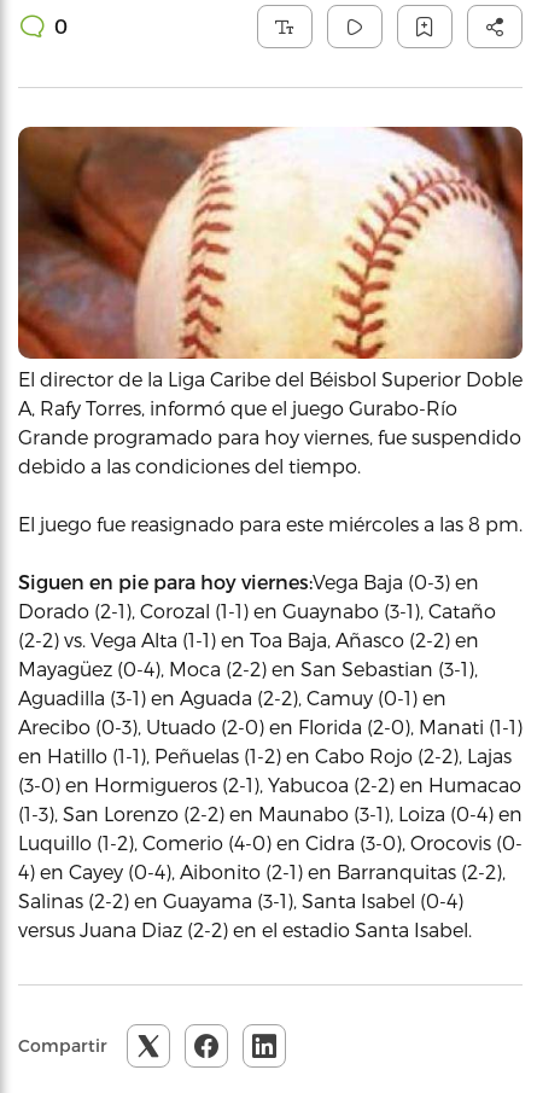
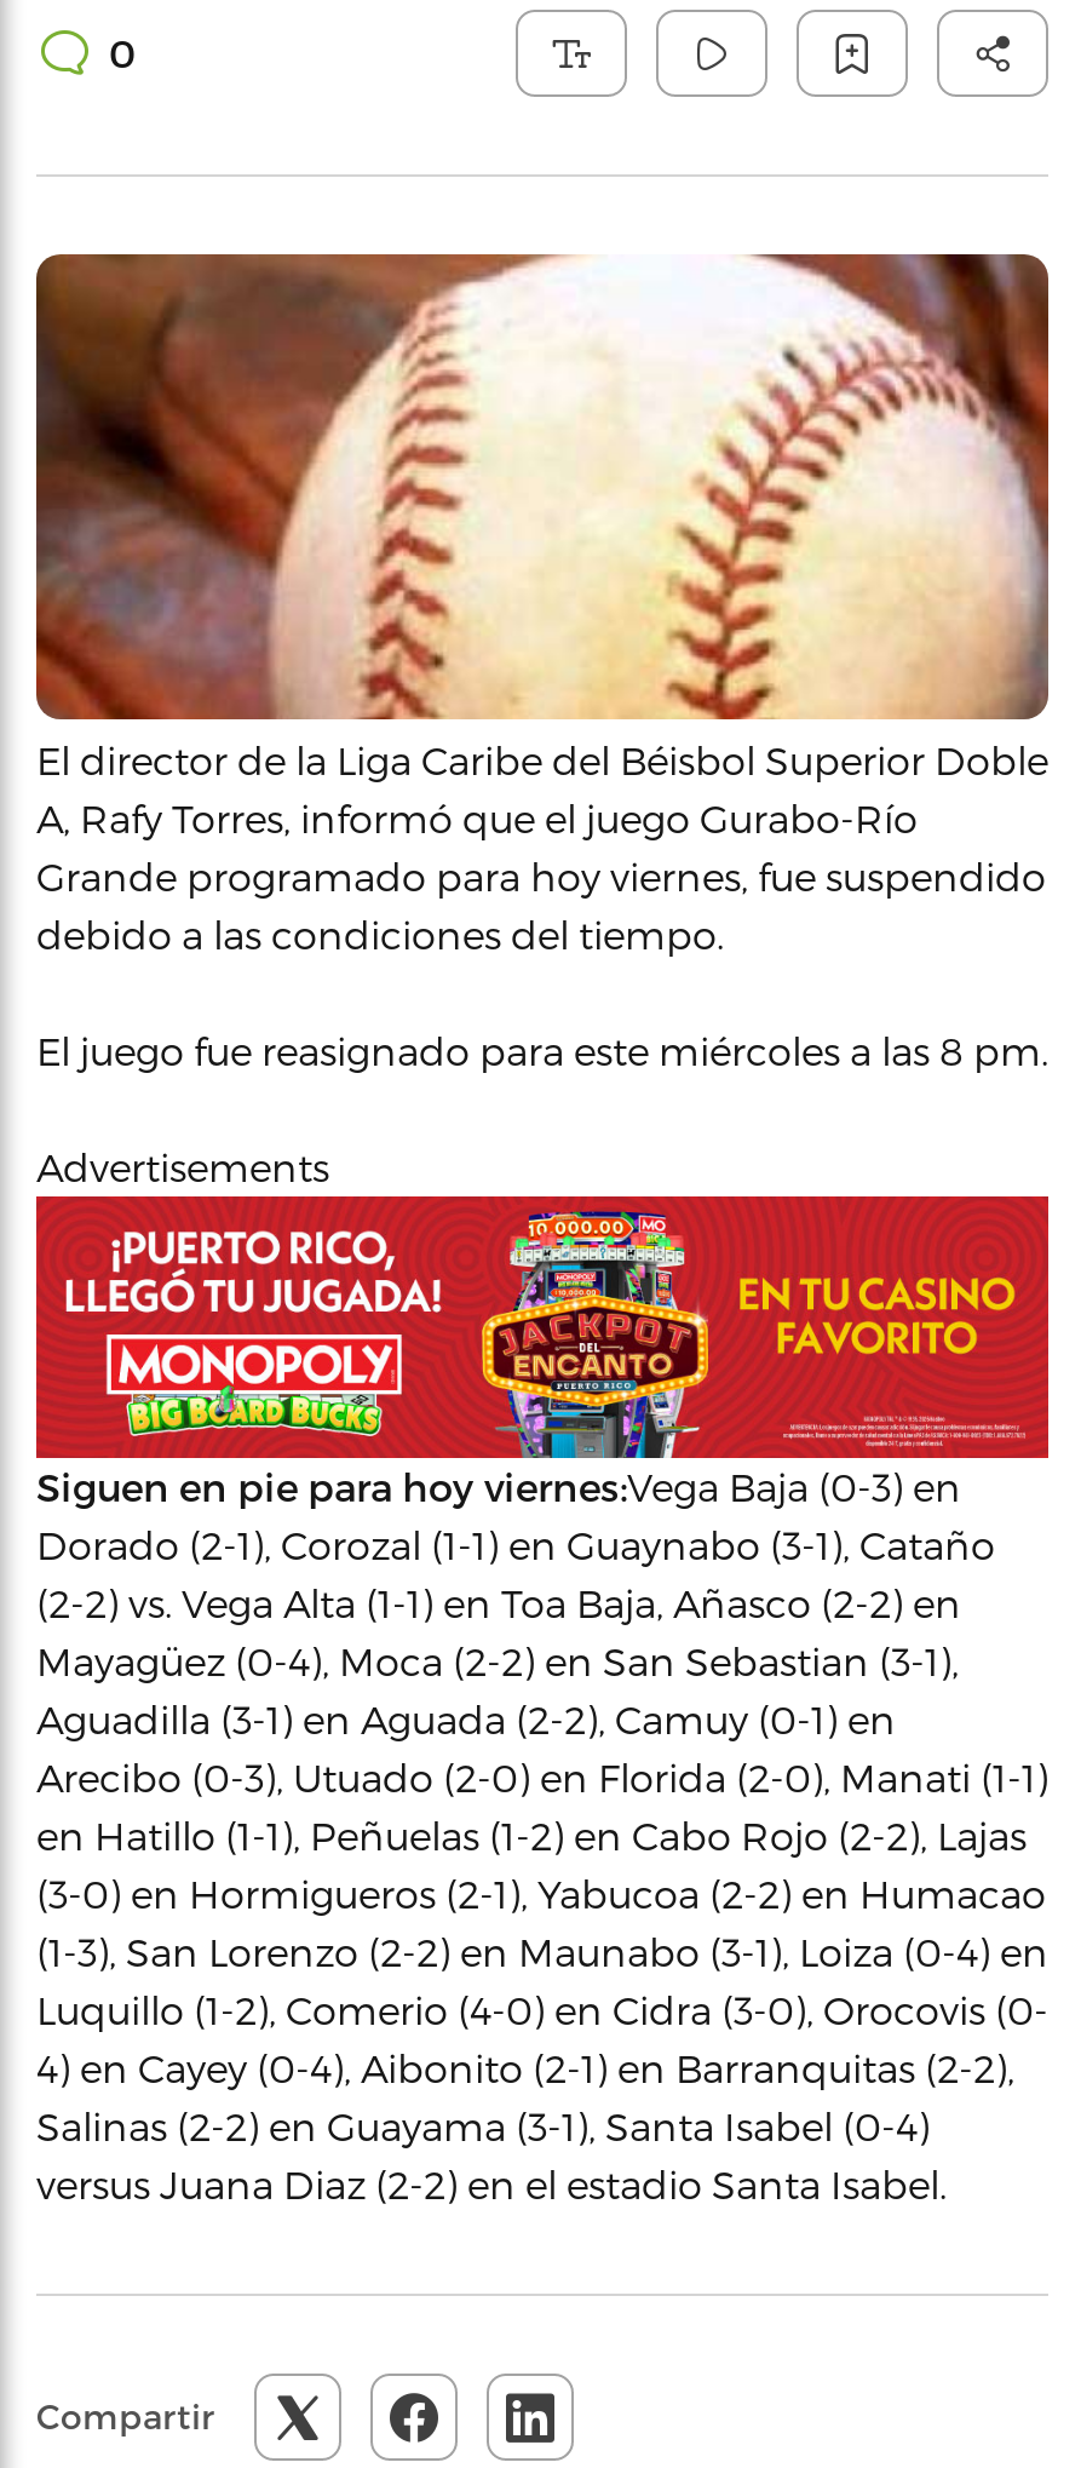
none -> [34,1194,1051,1460] [image]
none -> [36,1143,329,1189] Advertisements

